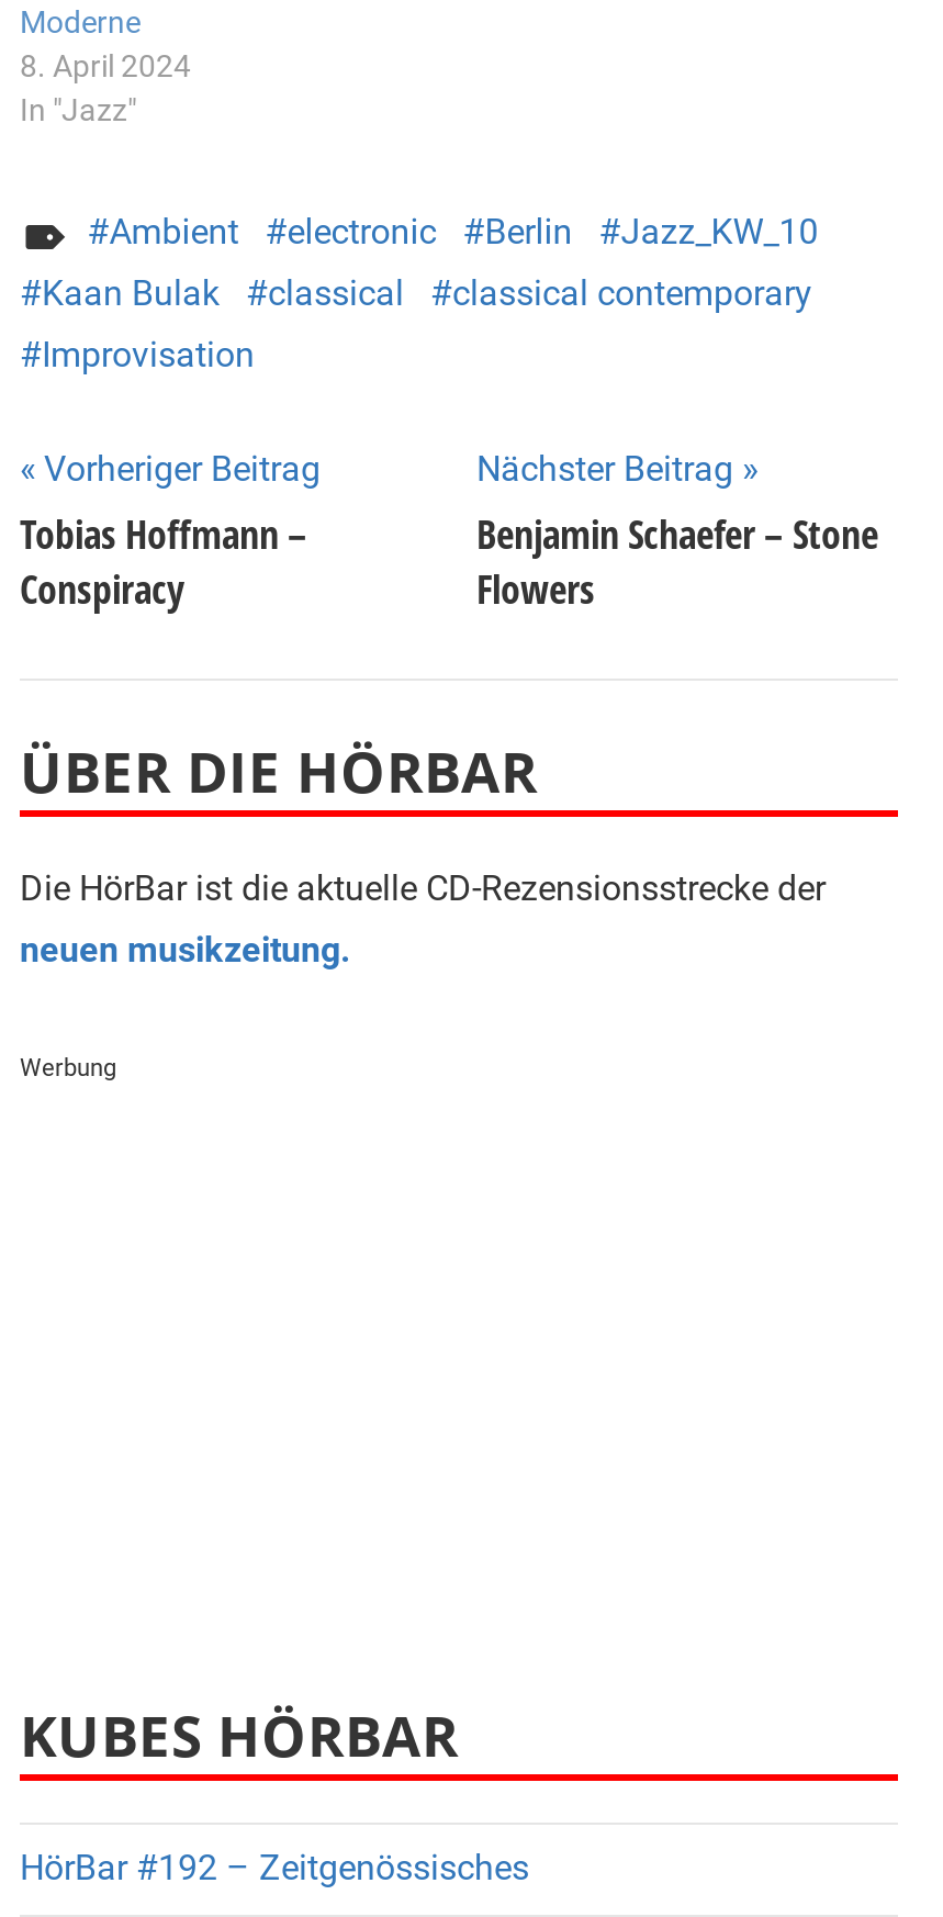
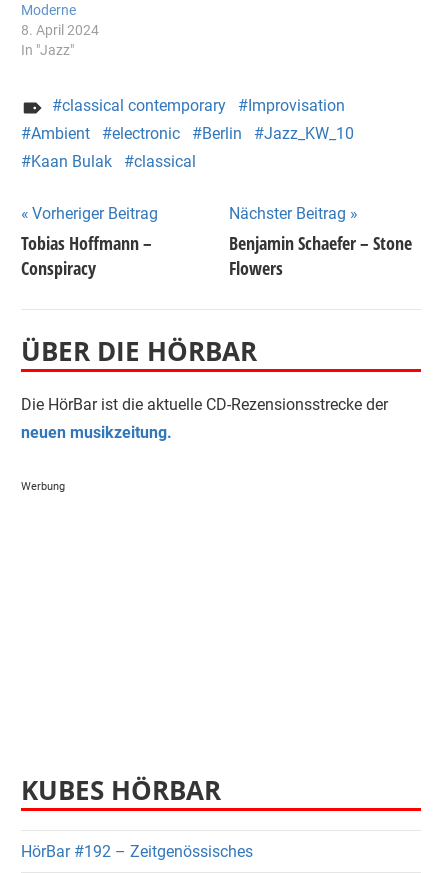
moved [42,212,819,315] -> [31,124,354,171]: Ambient | electronic | Berlin | Jazz_KW_10 | Kaan Bulak | classical
moved [42,273,812,377] -> [62,96,345,115]: classical contemporary | Improvisation

